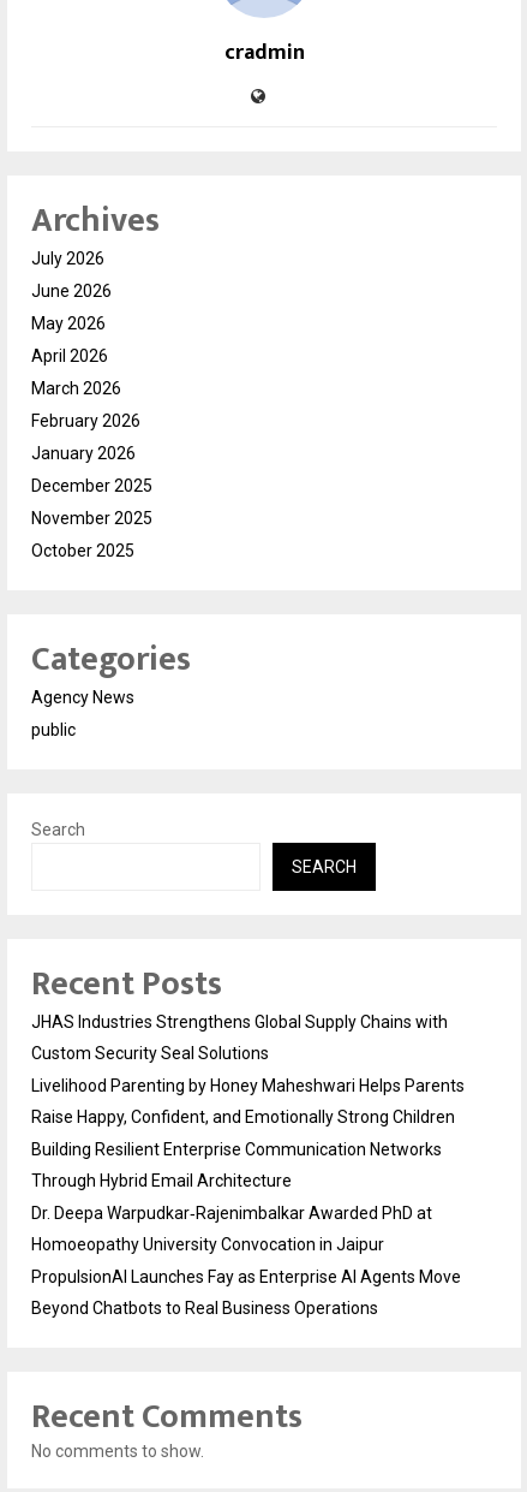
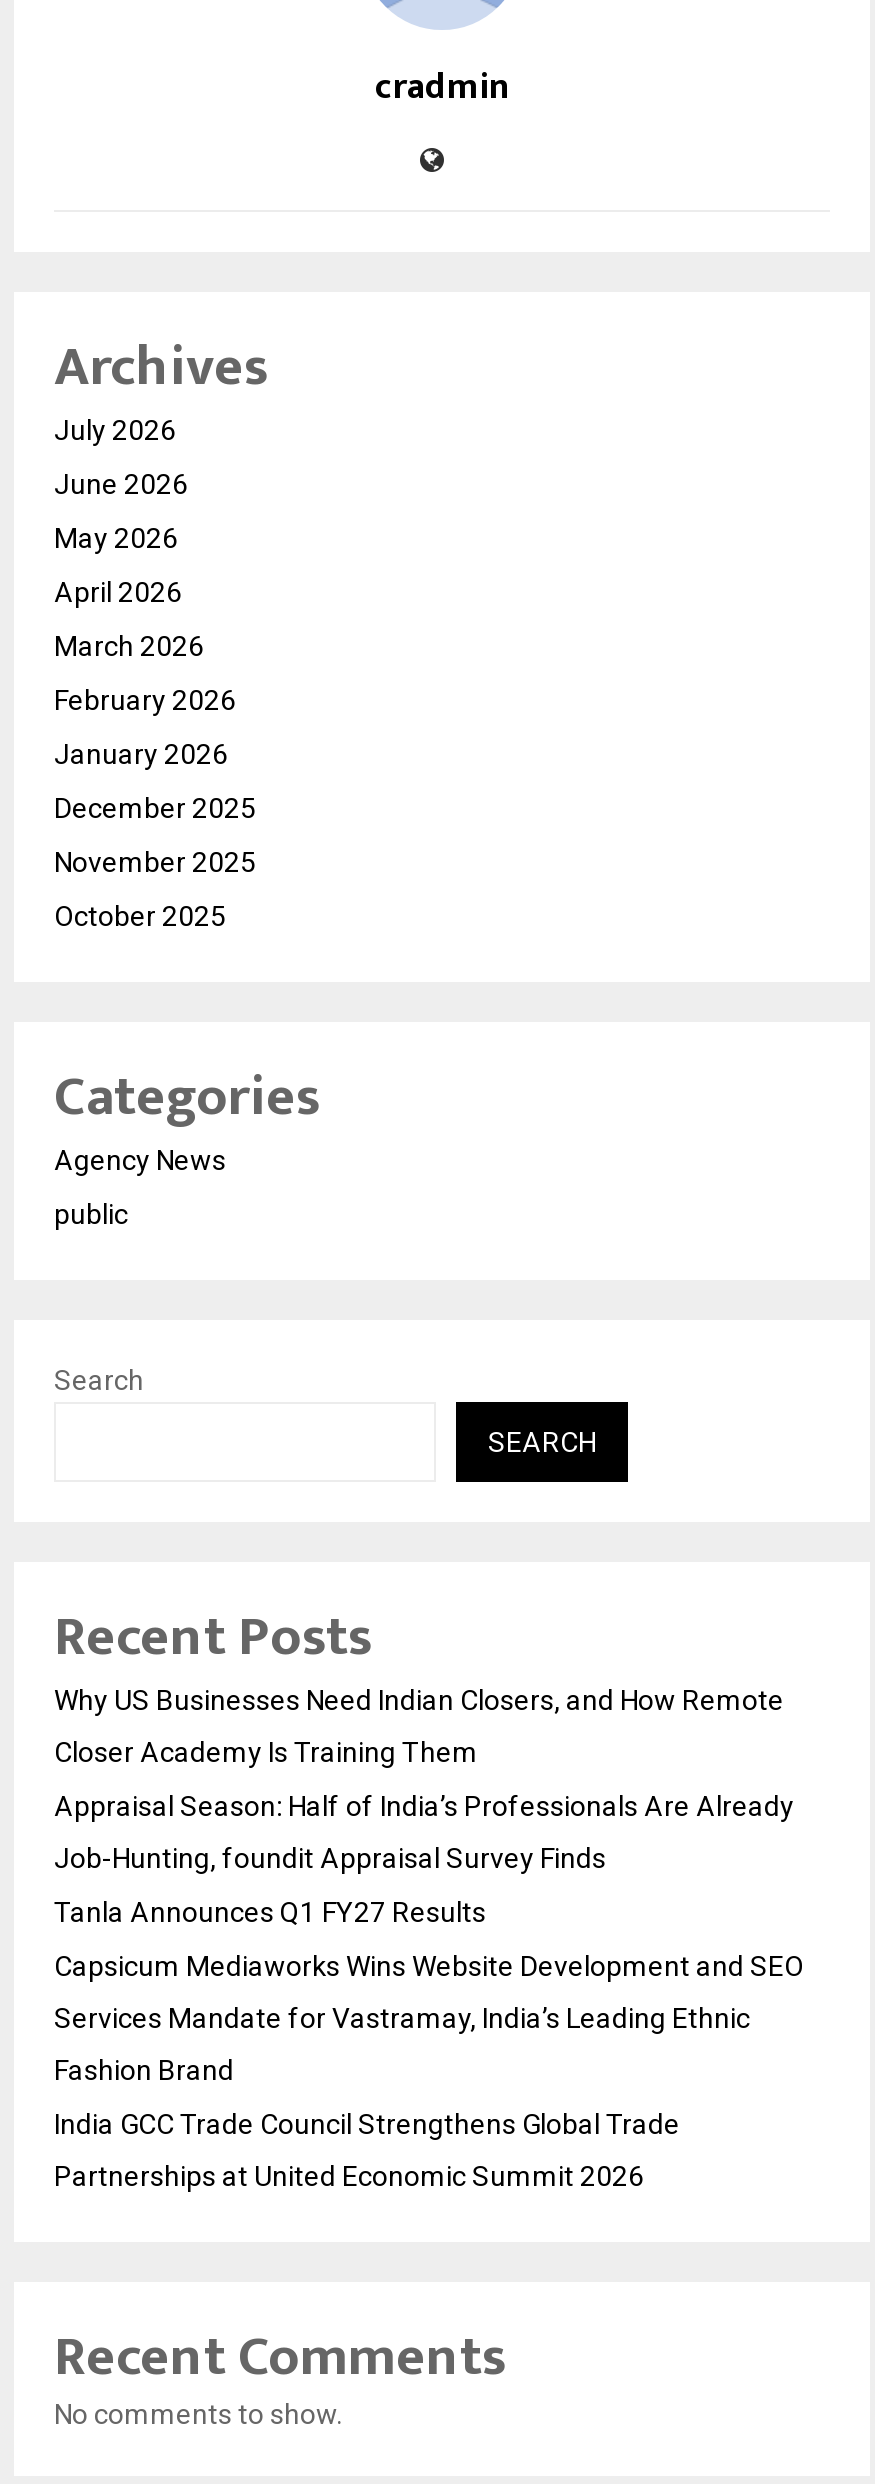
[31,1013,448,1032] JHAS Industries Strengthens Global Supply Chains with -> [54,1684,784,1716] Why US Businesses Need Indian Closers, and How Remote
[31,1044,269,1063] Custom Security Seal Solutions -> [54,1736,478,1768] Closer Academy Is Training Them
[31,1076,465,1095] Livelihood Parenting by Honey Maheshwari Helps Parents -> [54,1790,794,1822] Appraisal Season: Half of India’s Professionals Are Already
[31,1108,455,1127] Raise Happy, Confident, and Emotionally Strong Children -> [54,1842,606,1874] Job-Hunting, foundit Appraisal Survey Finds
[31,1140,442,1159] Building Resilient Enterprise Communication Networks -> [54,1896,486,1928] Tanla Announces Q1 FY27 Results
[31,1171,292,1190] Through Hybrid Email Architecture -> [54,1950,804,1982] Capsicum Mediaworks Wins Website Development and SEO
[31,1204,432,1223] Dr. Deepa Warpudkar‑Rajenimbalkar Awarded PhD at -> [54,2002,750,2034] Services Mandate for Vastramay, India’s Leading Ethnic
[31,1235,384,1254] Homoeopathy University Convocation in Jaipur -> [54,2054,234,2086] Fashion Brand
[31,1267,461,1287] PropulsionAI Launches Fay as Enterprise AI Agents Move -> [54,2108,680,2140] India GCC Trade Council Strengthens Global Trade
[31,1299,378,1318] Beyond Chatbots to Real Business Operations -> [54,2160,644,2192] Partnerships at United Economic Summit 2026

